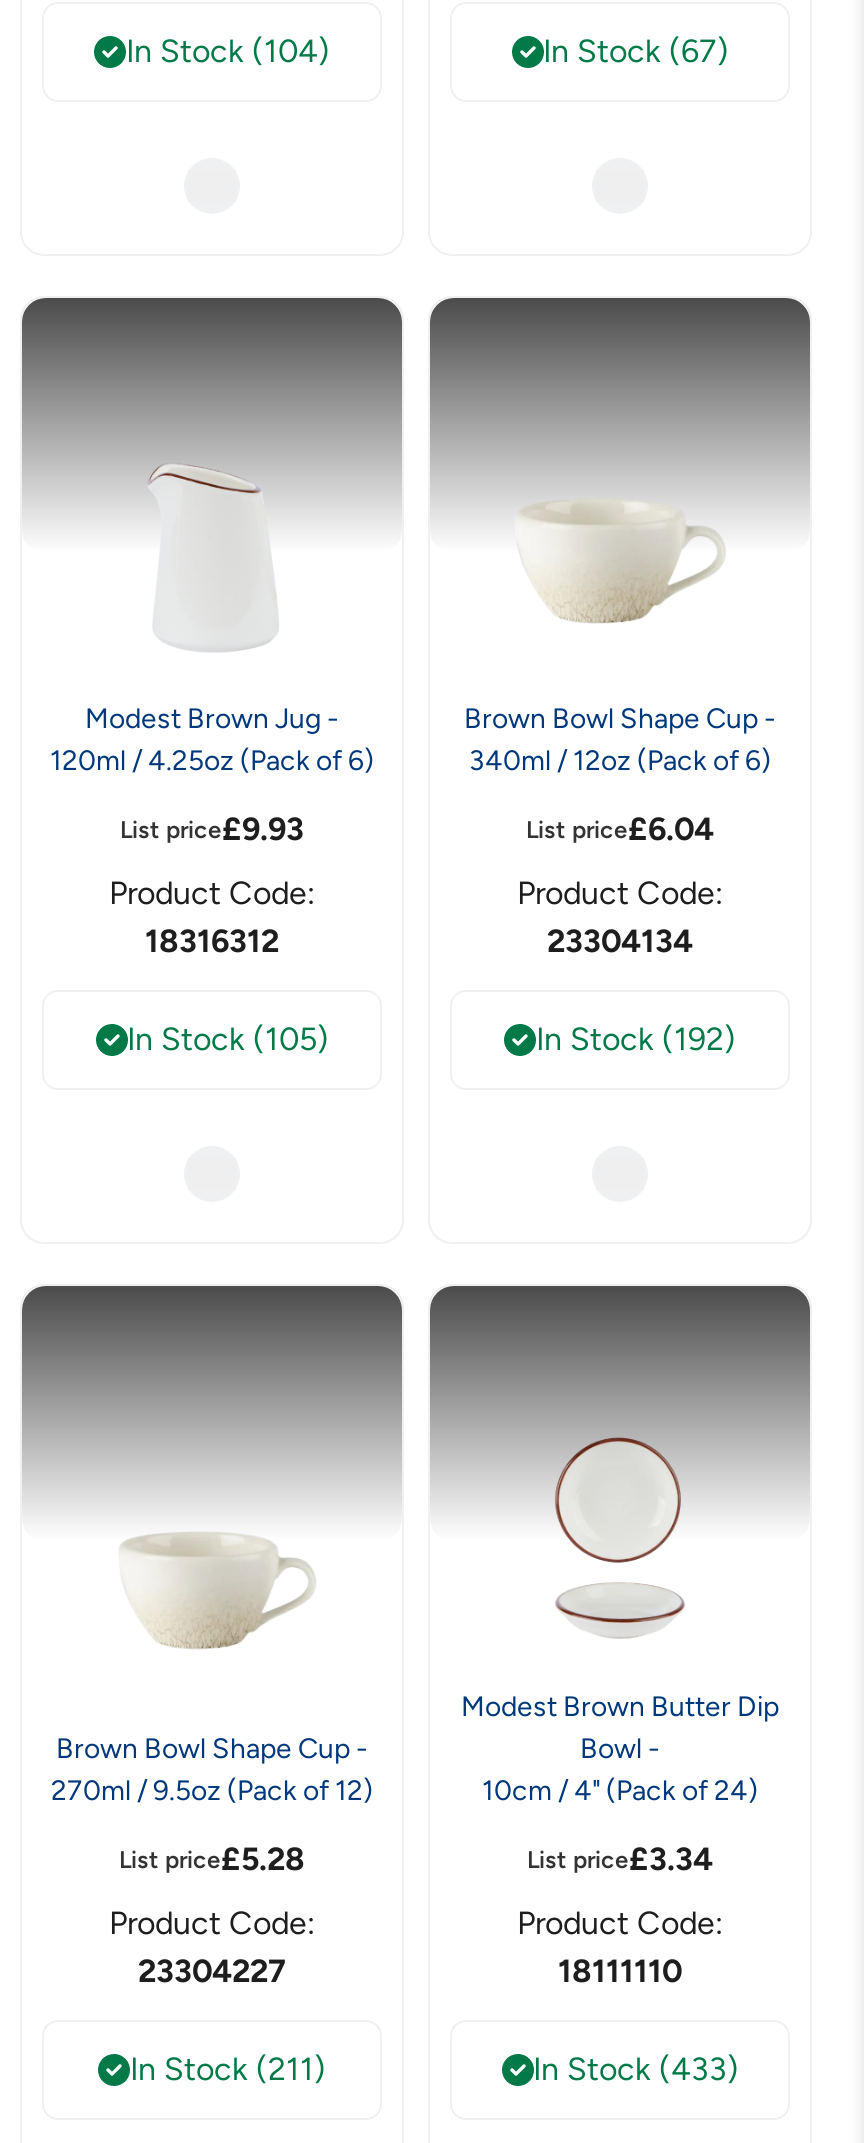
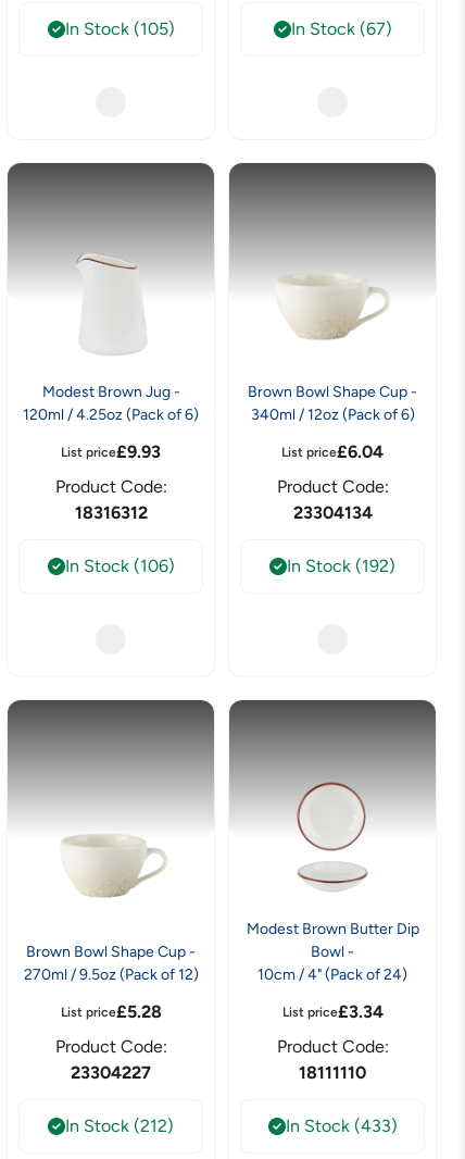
[126,32,330,70] In Stock (104) -> [65,18,174,39] In Stock (105)
[127,1020,329,1058] In Stock (105) -> [65,556,174,576] In Stock (106)
[130,2050,326,2088] In Stock (211) -> [65,1116,174,1136] In Stock (212)

